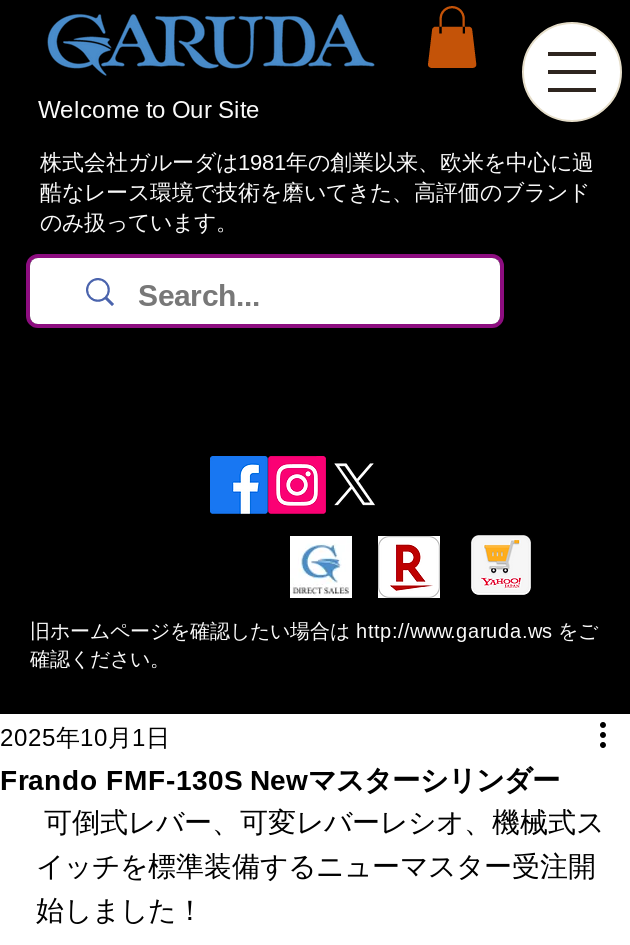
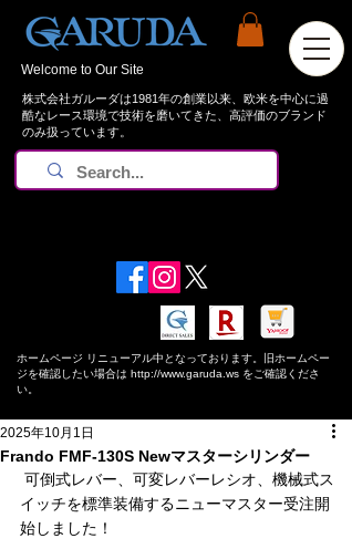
[30,620,598,670] 旧ホームページを確認したい場合はhttp://www.garuda.wsをご | 確認ください。 -> [17,352,330,395] ホームページ リニューアル中となっております。旧ホームペー | ジを確認したい場合はhttp://www.garuda.wsをご確認くださ | い。

